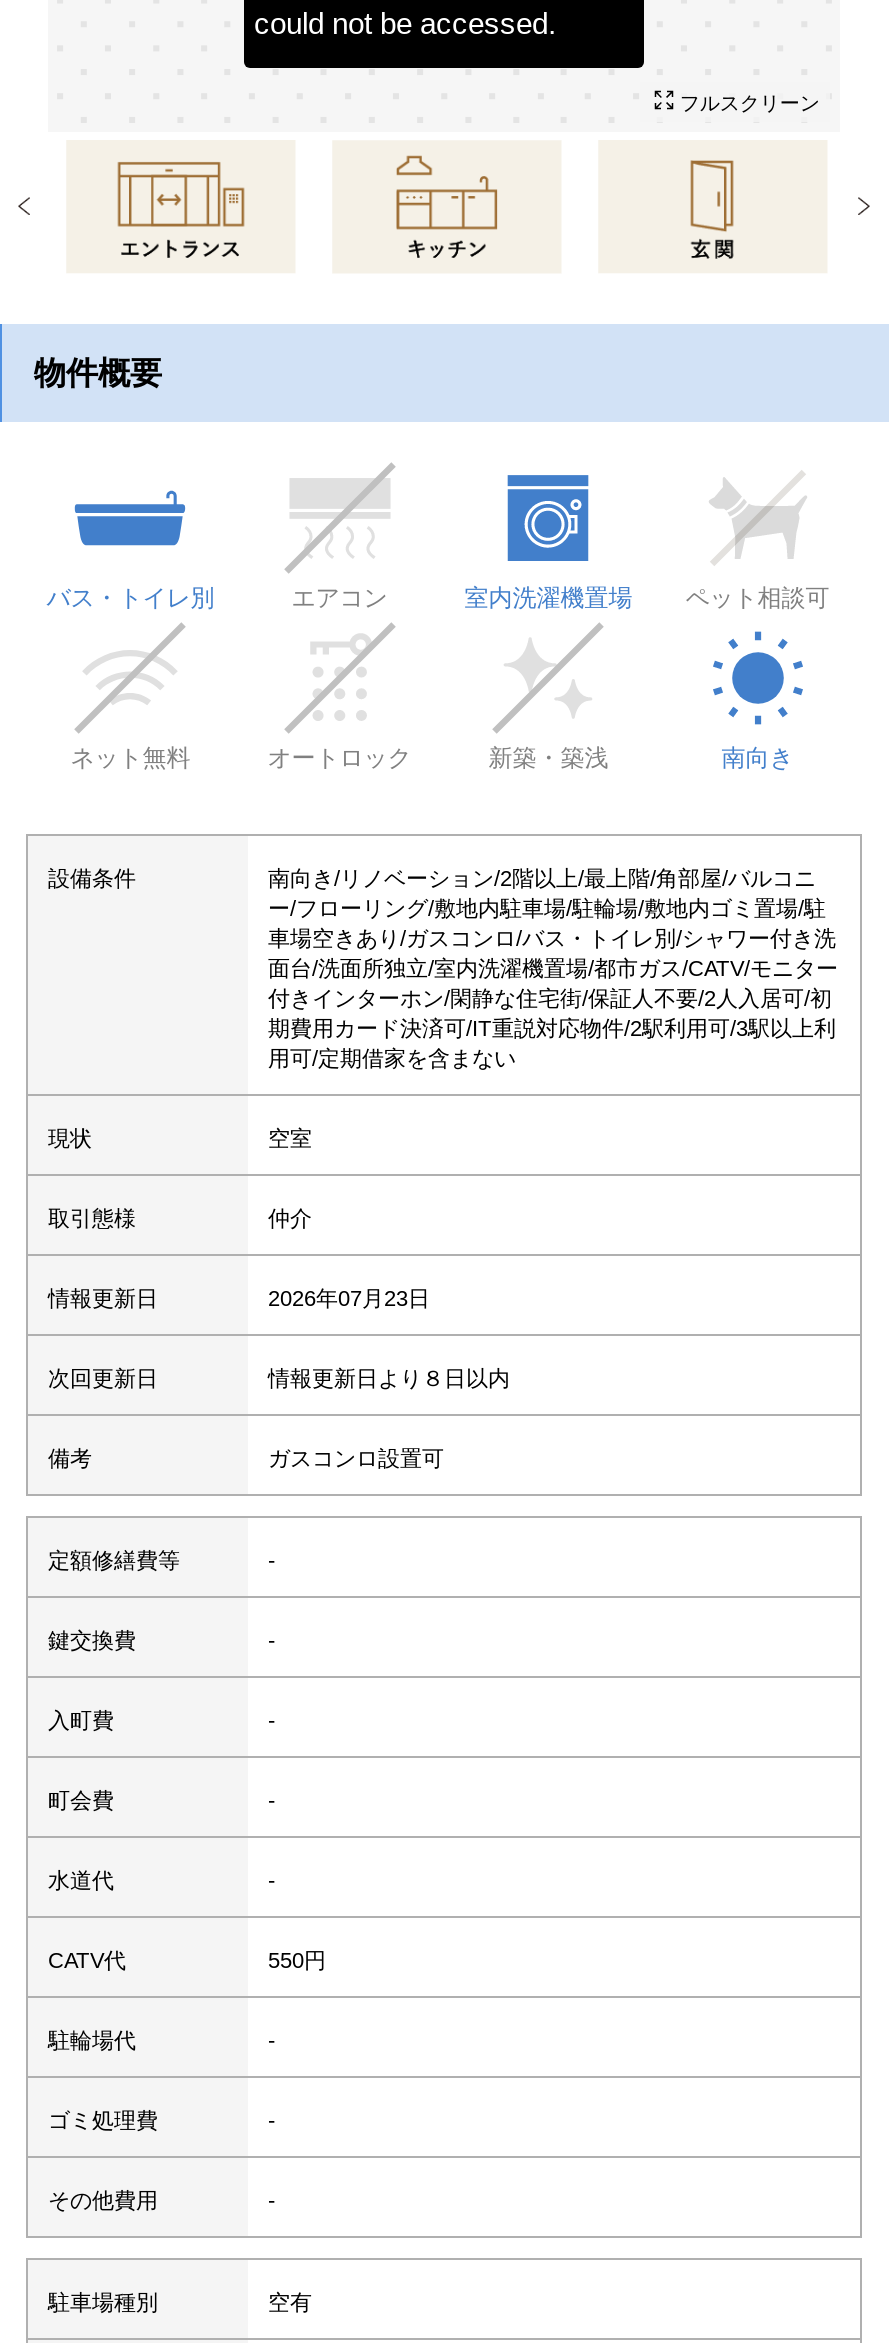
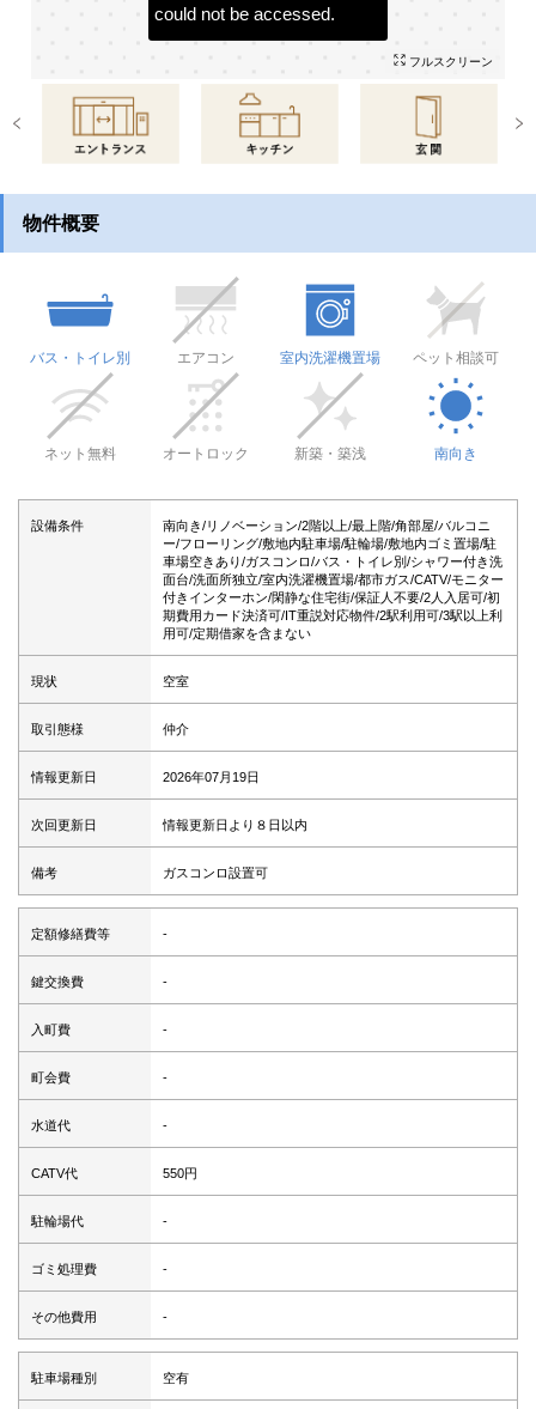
[268,1287,430,1311] 2026年07月23日 -> [163,770,260,785] 2026年07月19日

